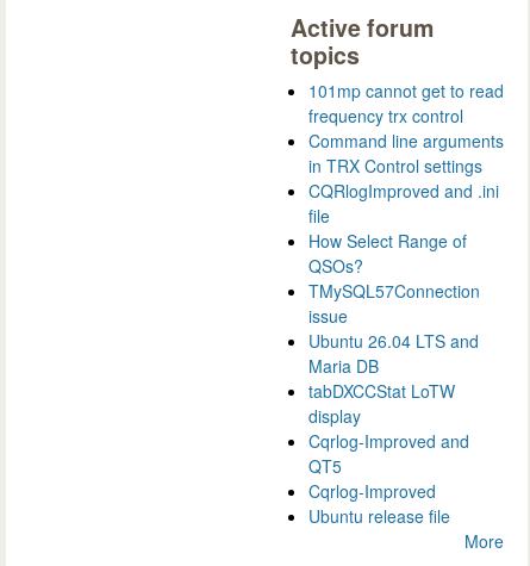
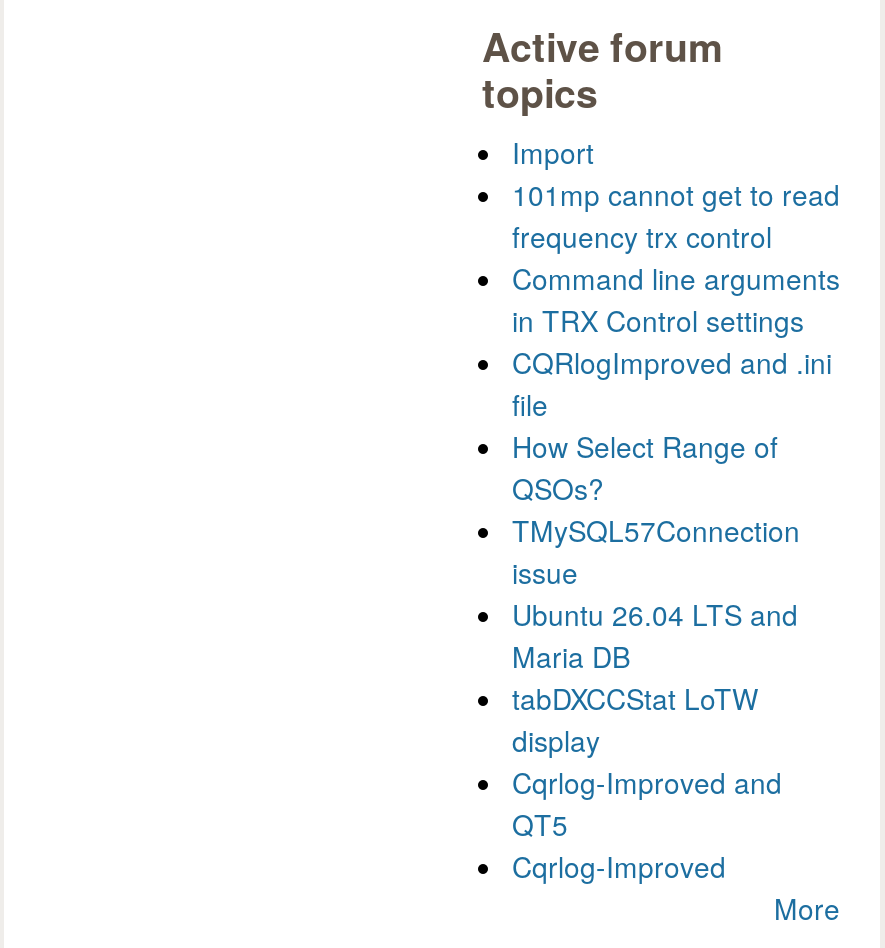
none -> [512,131,594,171] Import
moved [308,78,504,502] -> [512,173,840,885]: 101mp cannot get to read | frequency trx control | Command line arguments | ... | QT5 | Cqrlog-Improved
[308,504,450,528] Ubuntu release file -> none

